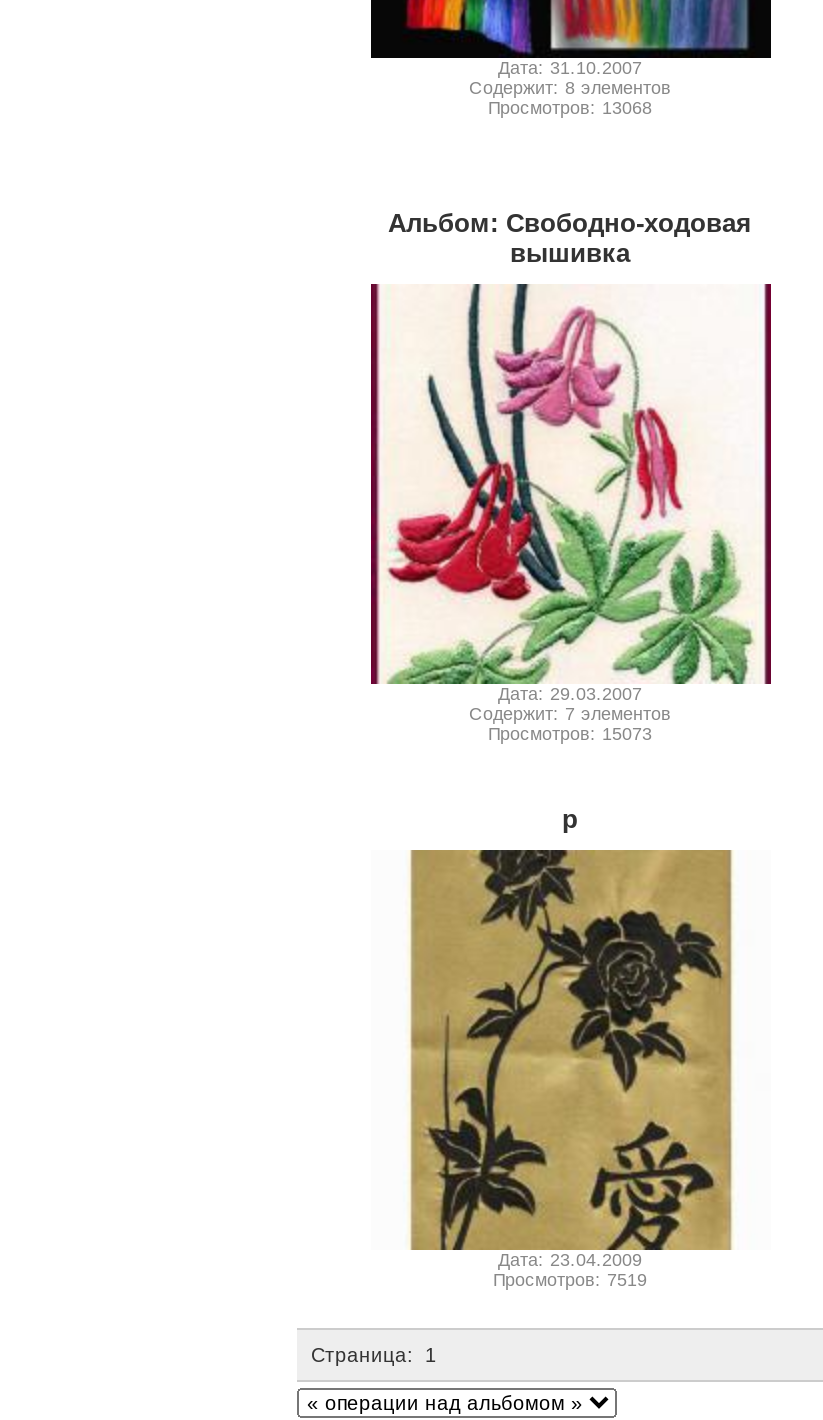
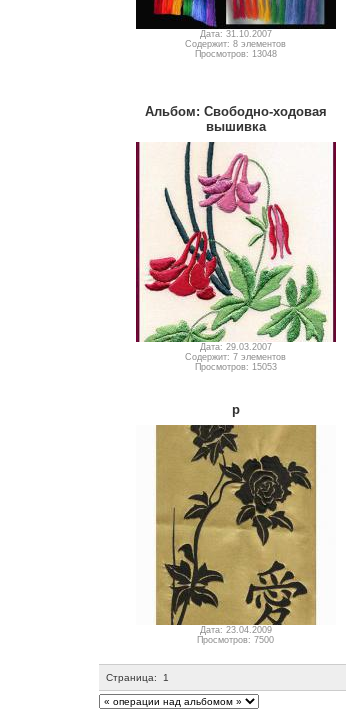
[488,97,652,117] Просмотров: 13068 -> [194,49,276,59] Просмотров: 13048
[488,723,652,743] Просмотров: 15073 -> [194,362,276,372] Просмотров: 15053
[493,1269,647,1289] Просмотров: 7519 -> [197,635,274,645] Просмотров: 7500

